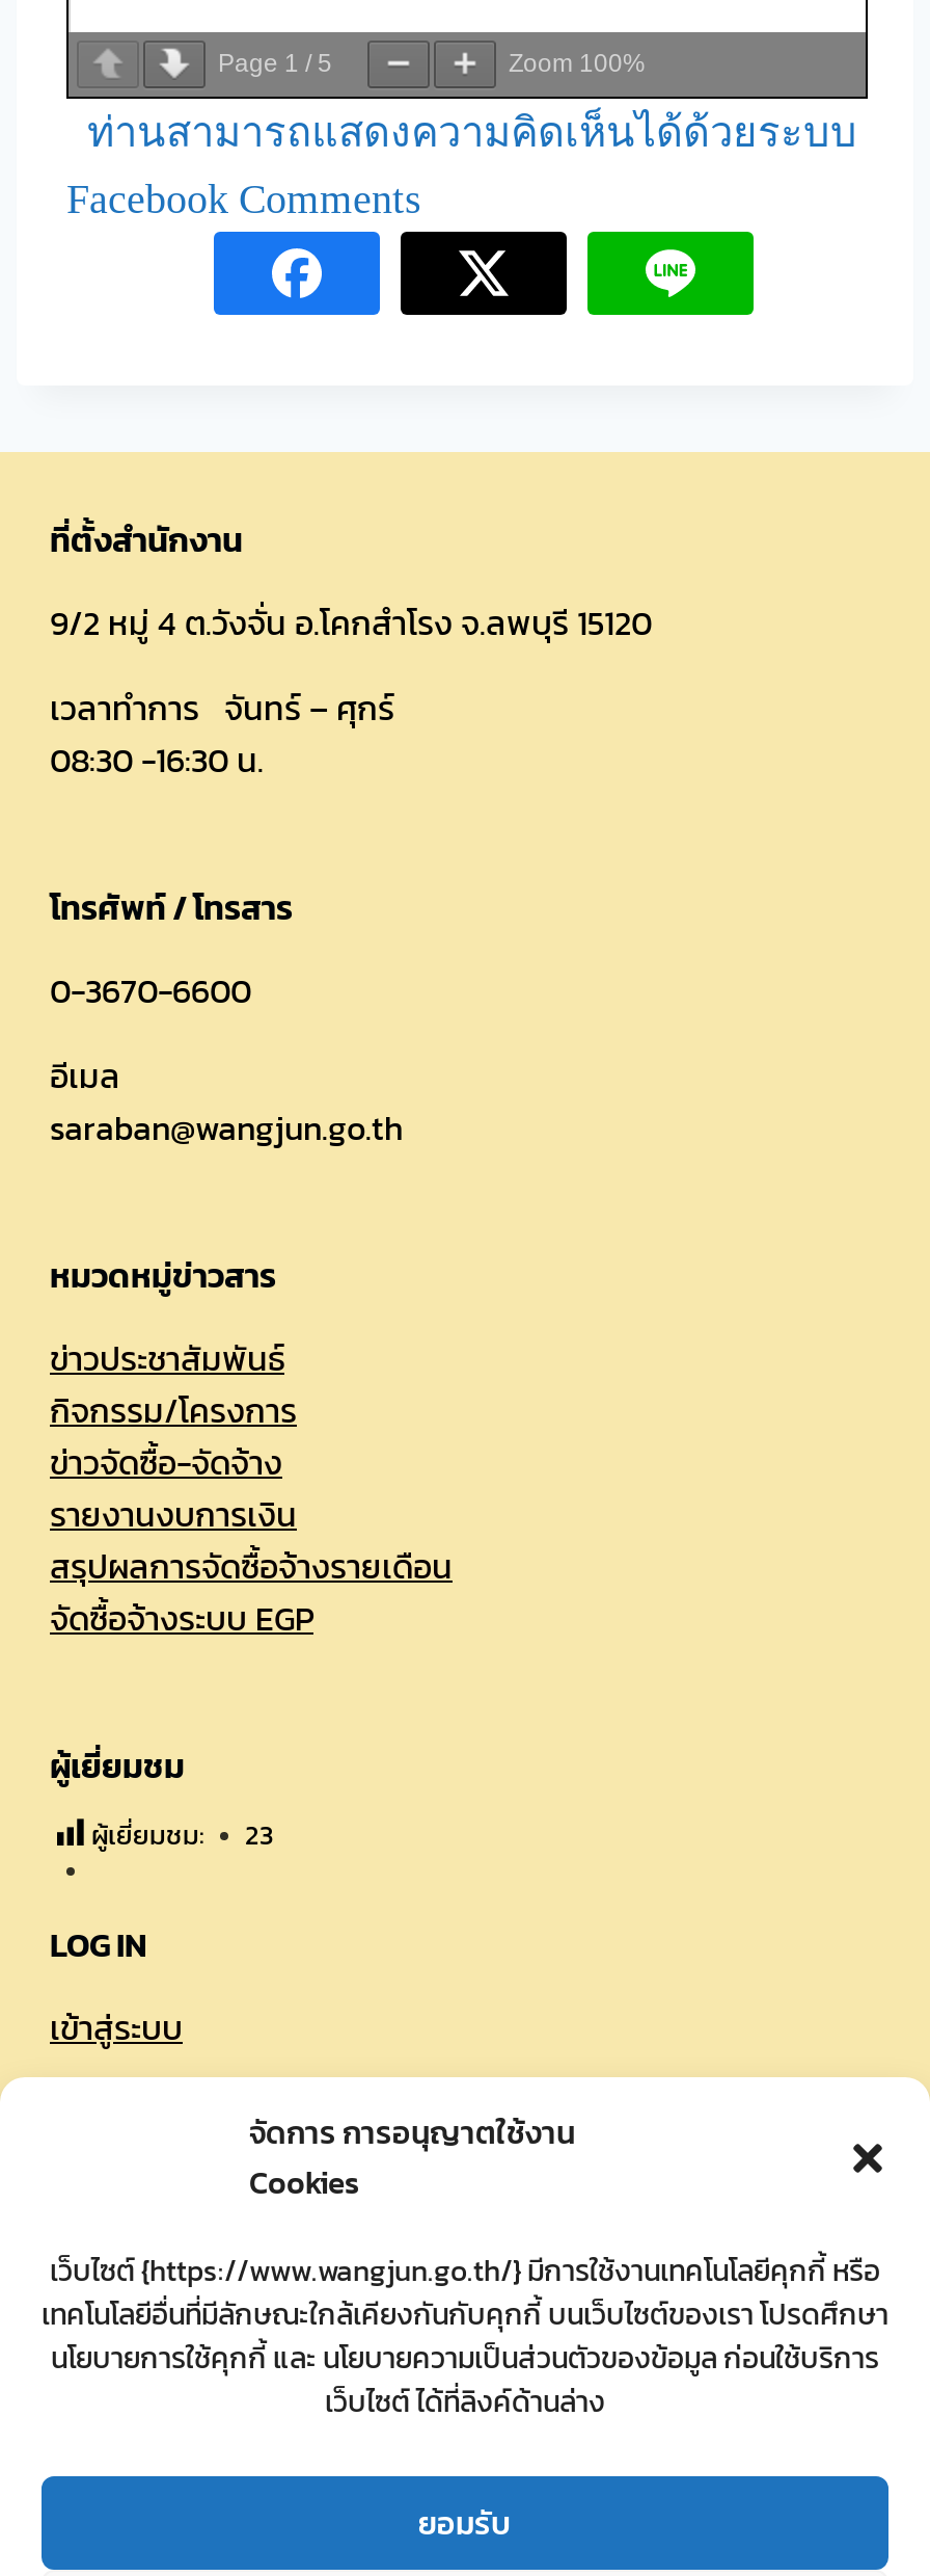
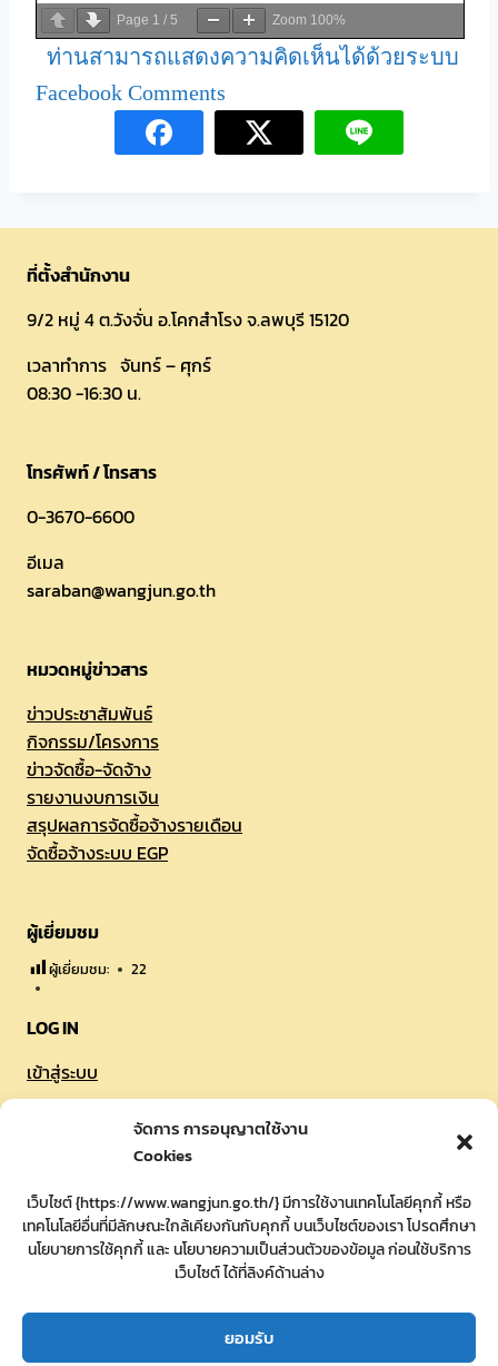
[91,1816,274,1856] ผู้เยี่ยมชม: 23 -> [49,959,147,980] ผู้เยี่ยมชม: 22

